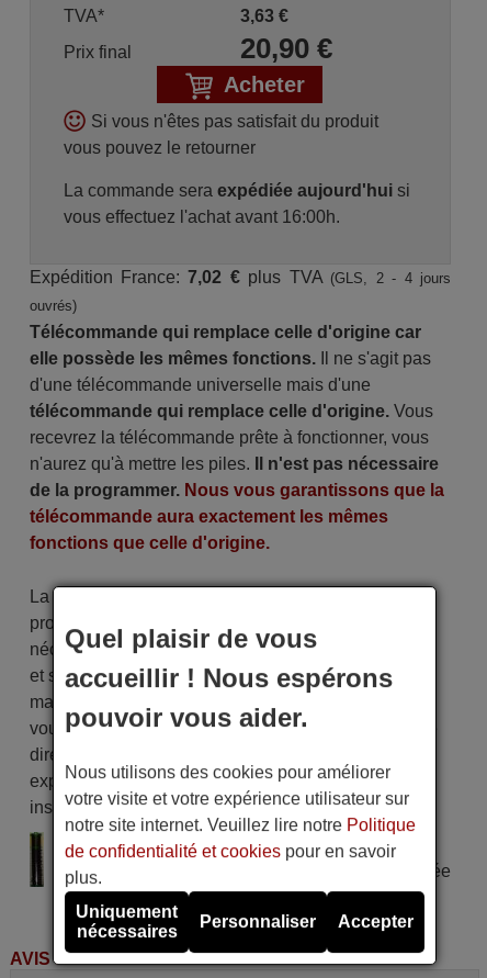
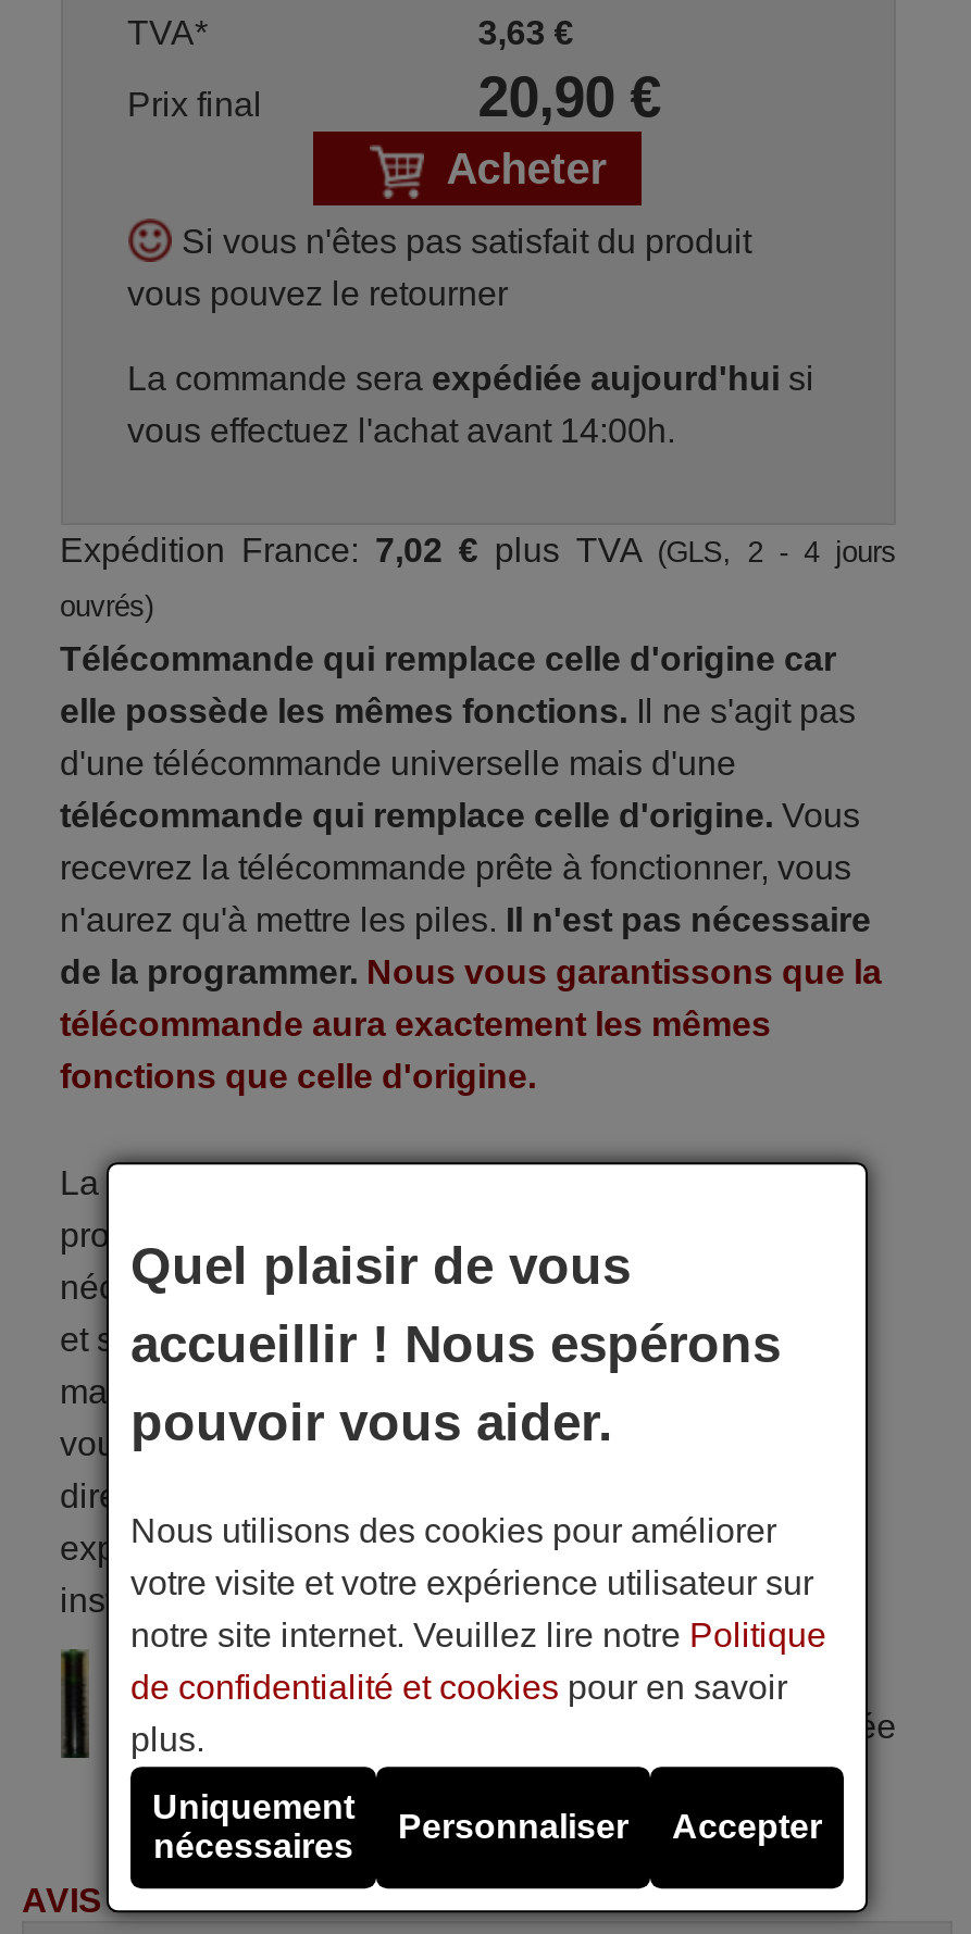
[63,207,339,226] vous effectuez l'achat avant 16:00h. -> [127,411,675,448] vous effectuez l'achat avant 14:00h.

